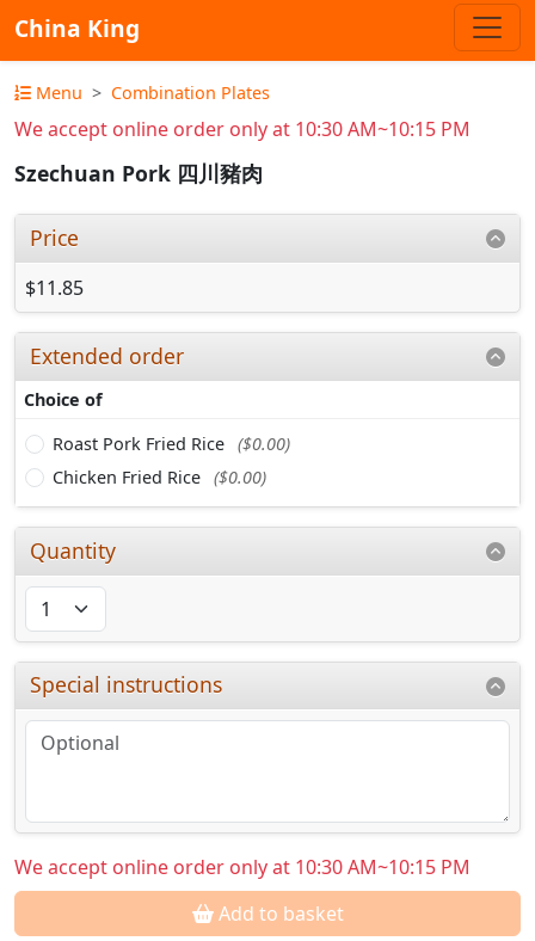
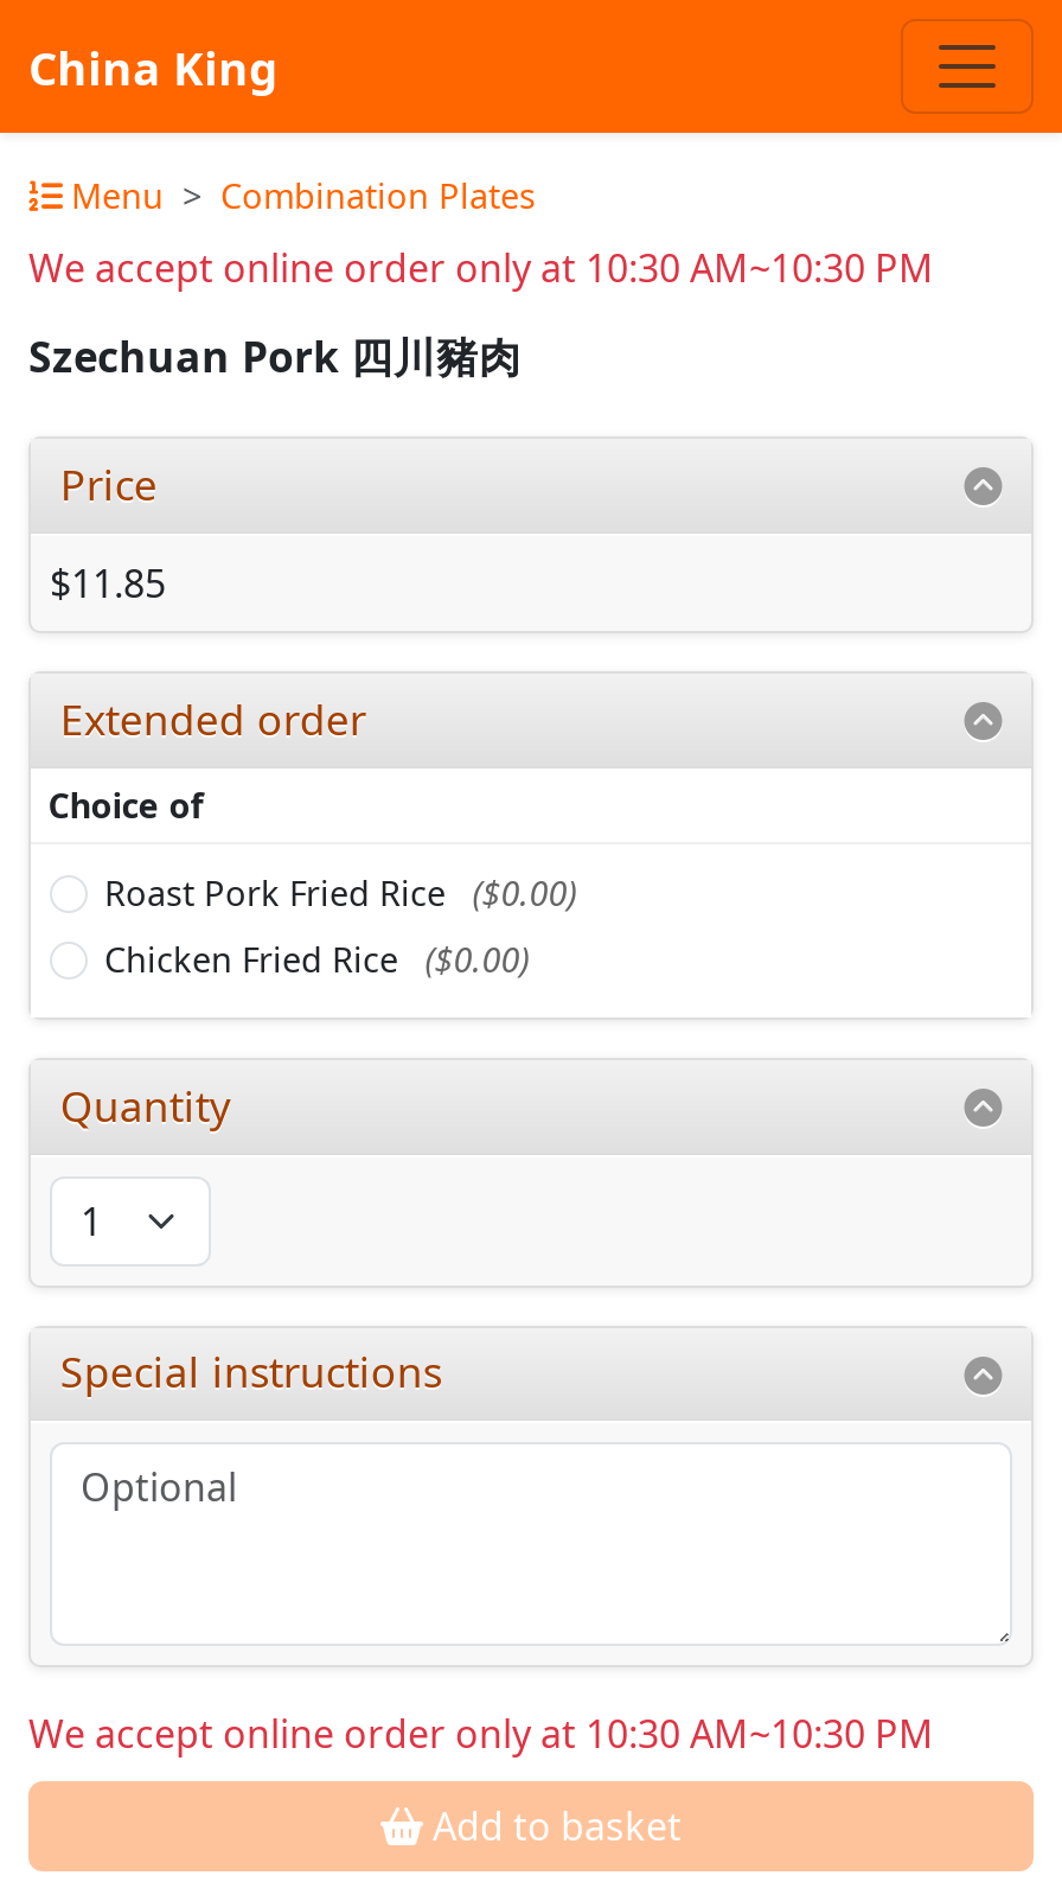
[14,116,471,142] We accept online order only at 10:30 AM~10:15 PM -> [28,242,934,294] We accept online order only at 10:30 AM~10:30 PM
[14,854,471,880] We accept online order only at 10:30 AM~10:15 PM -> [28,1708,934,1760] We accept online order only at 10:30 AM~10:30 PM

